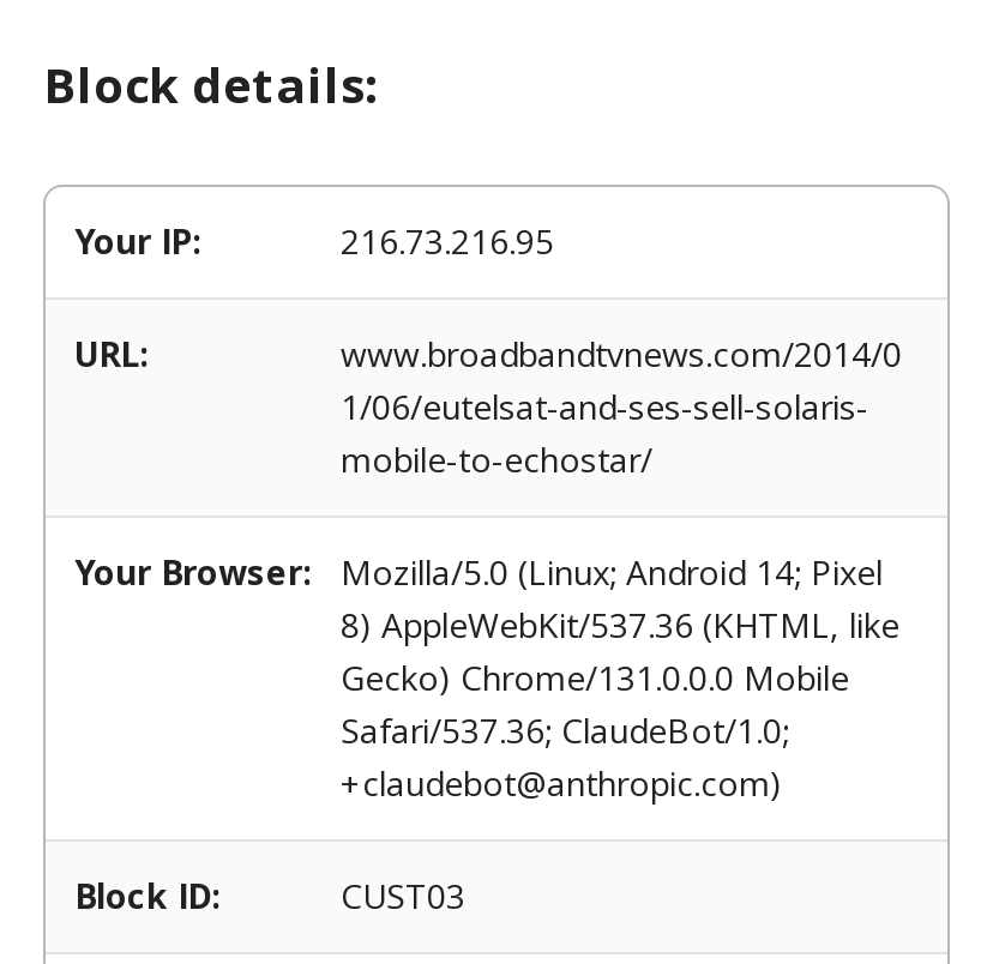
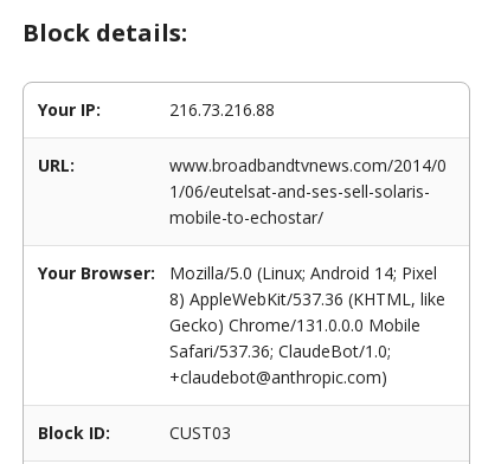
[341,218,554,264] 216.73.216.95 -> [169,98,275,121] 216.73.216.88

